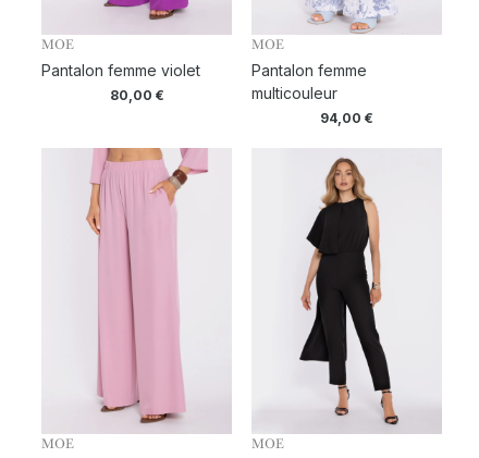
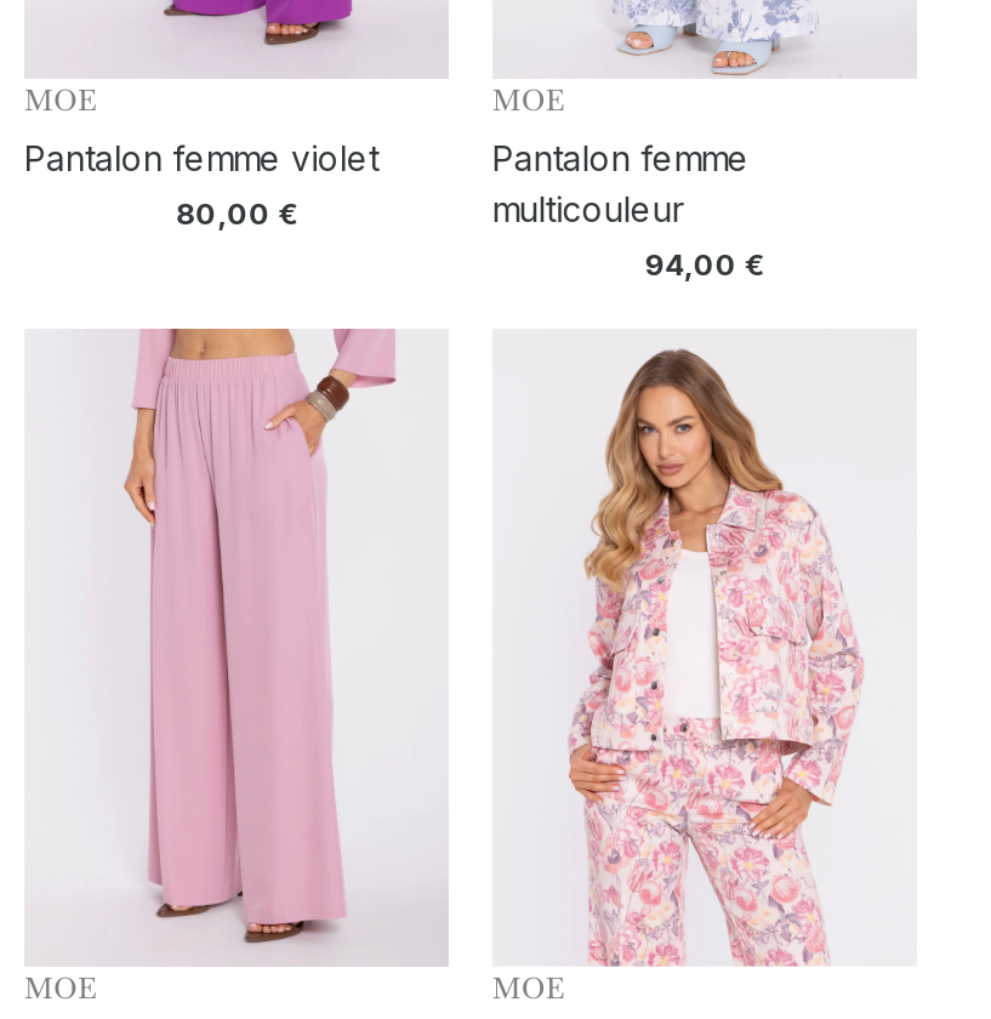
[286,157,440,433] [image] -> [568,347,912,966] [image]

